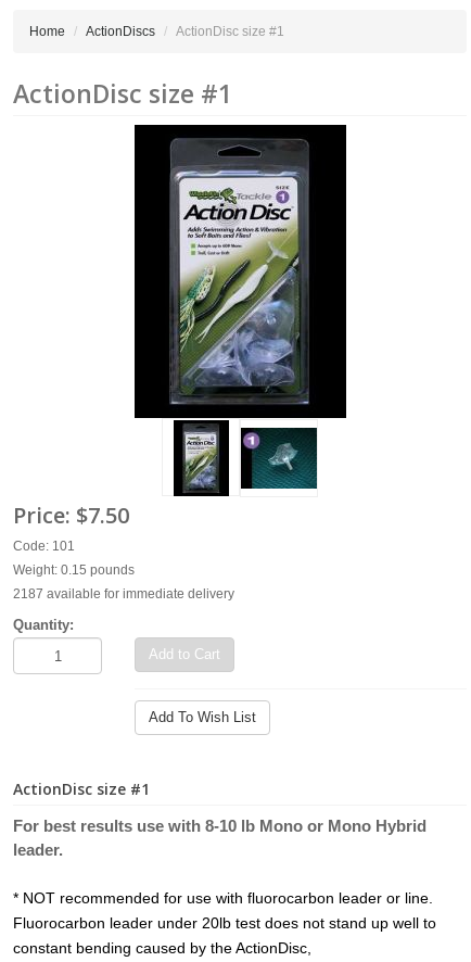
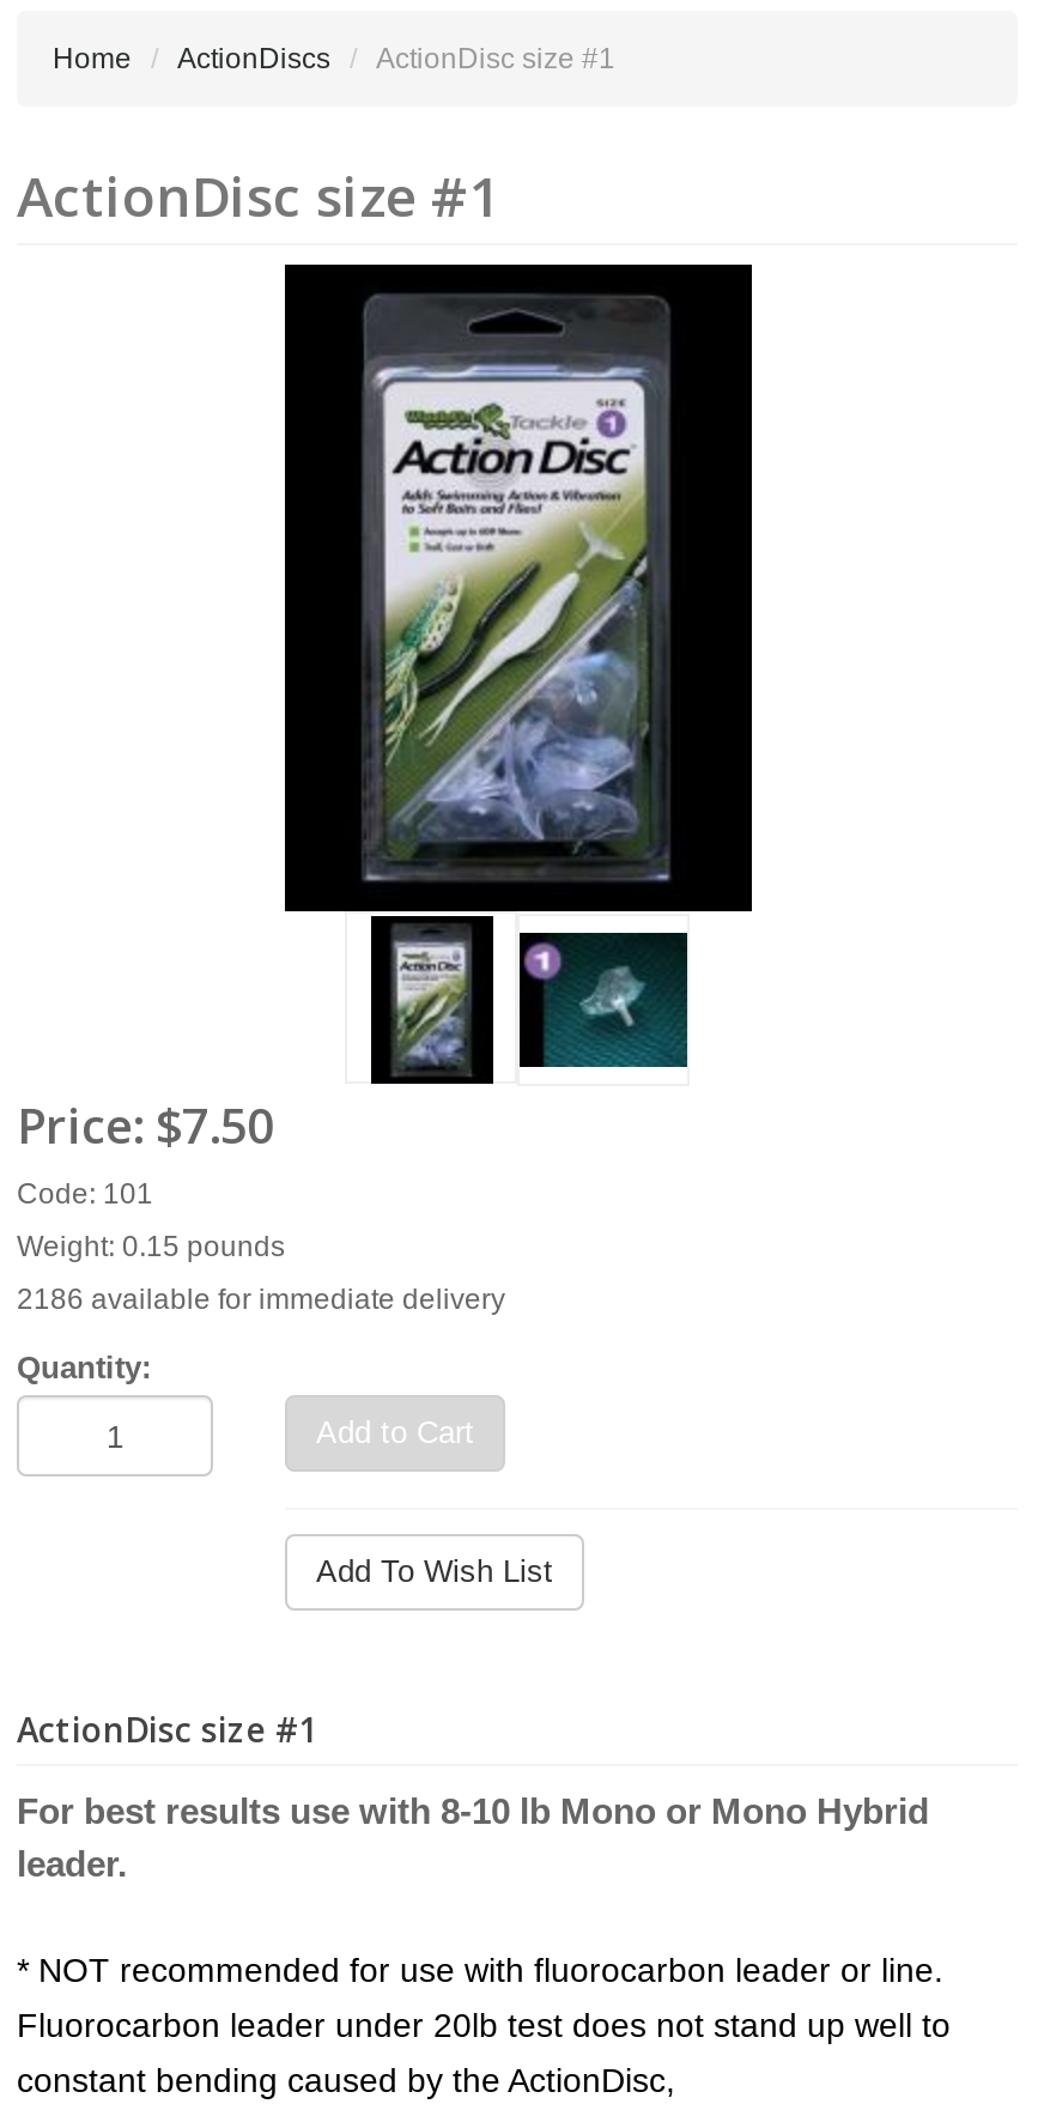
[13,586,234,602] 2187 available for immediate delivery -> [17,1283,505,1316] 2186 available for immediate delivery

